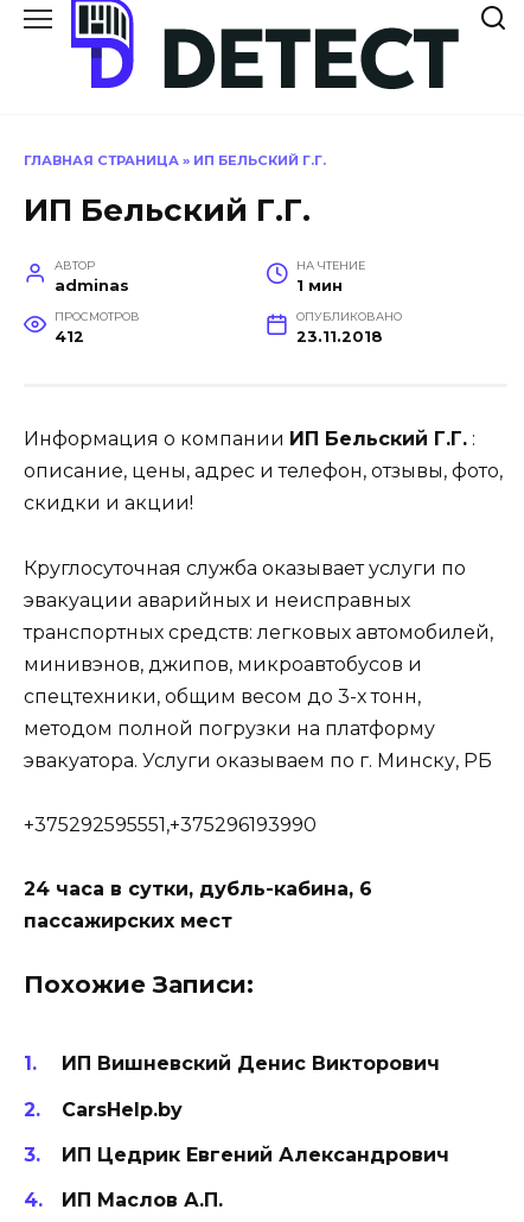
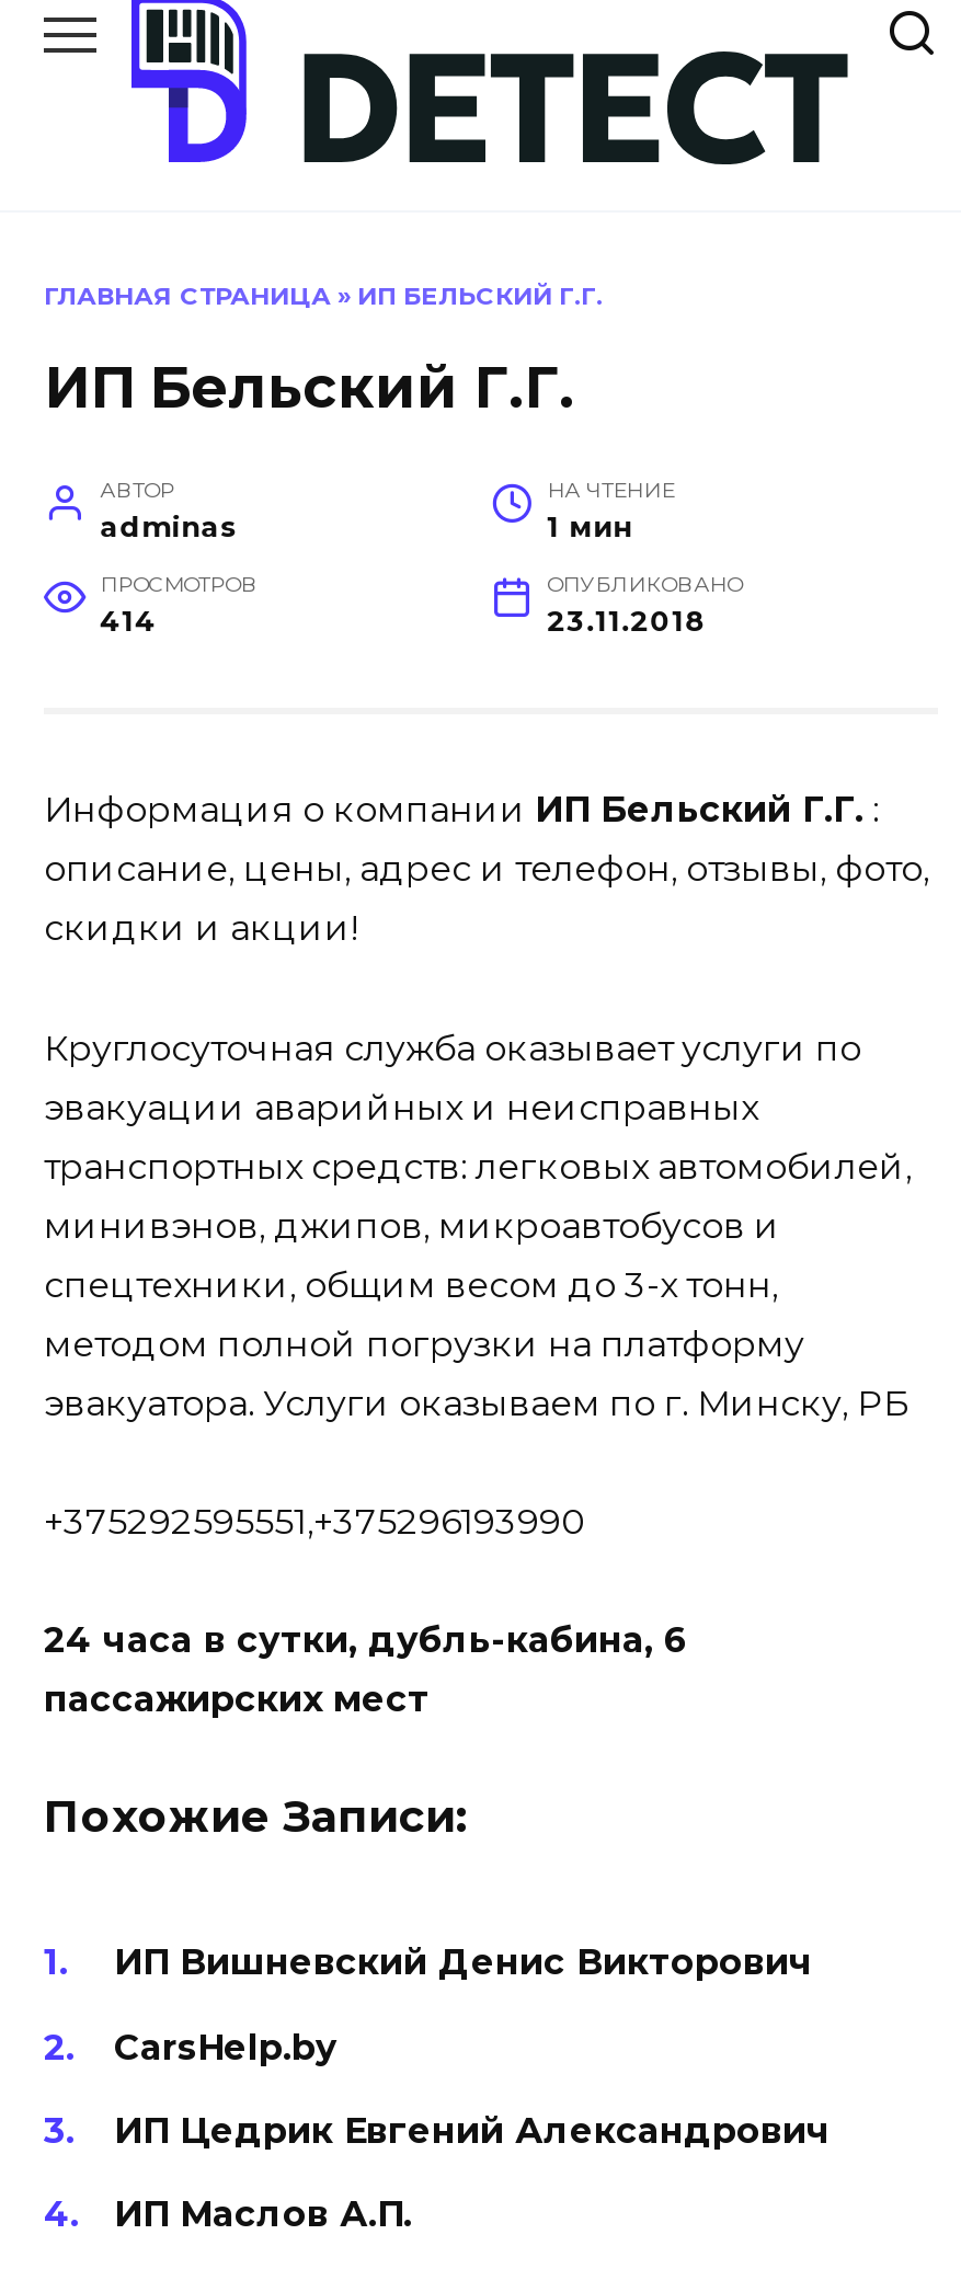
[54,328,84,346] 412 -> [100,606,157,639] 414

